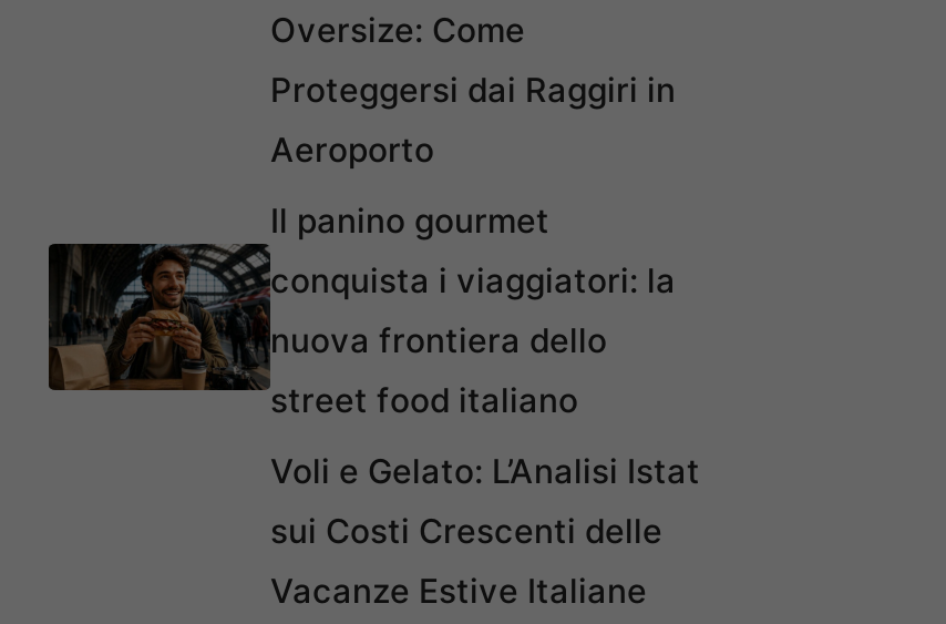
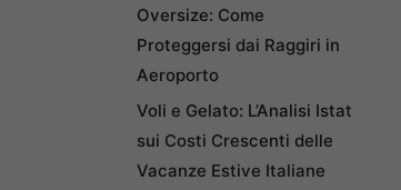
[47,201,676,422] [image] | Il panino gourmet | conquista i viaggiatori: la | nuova frontiera dello | street food italiano -> none

